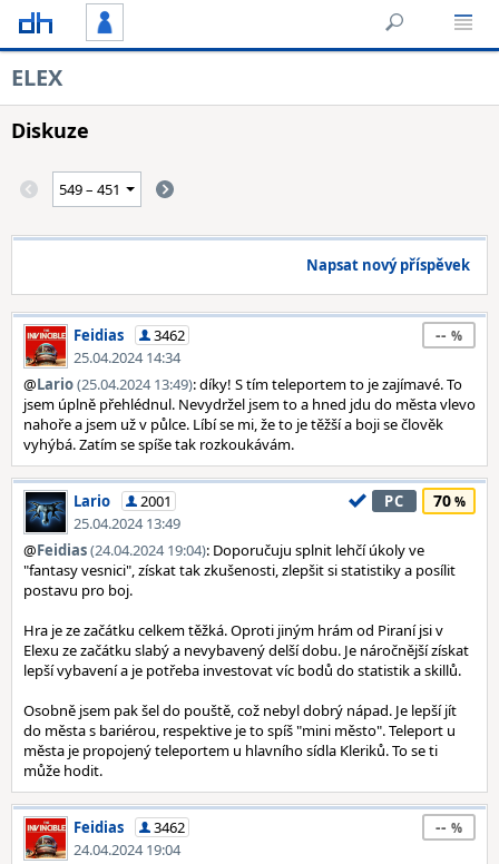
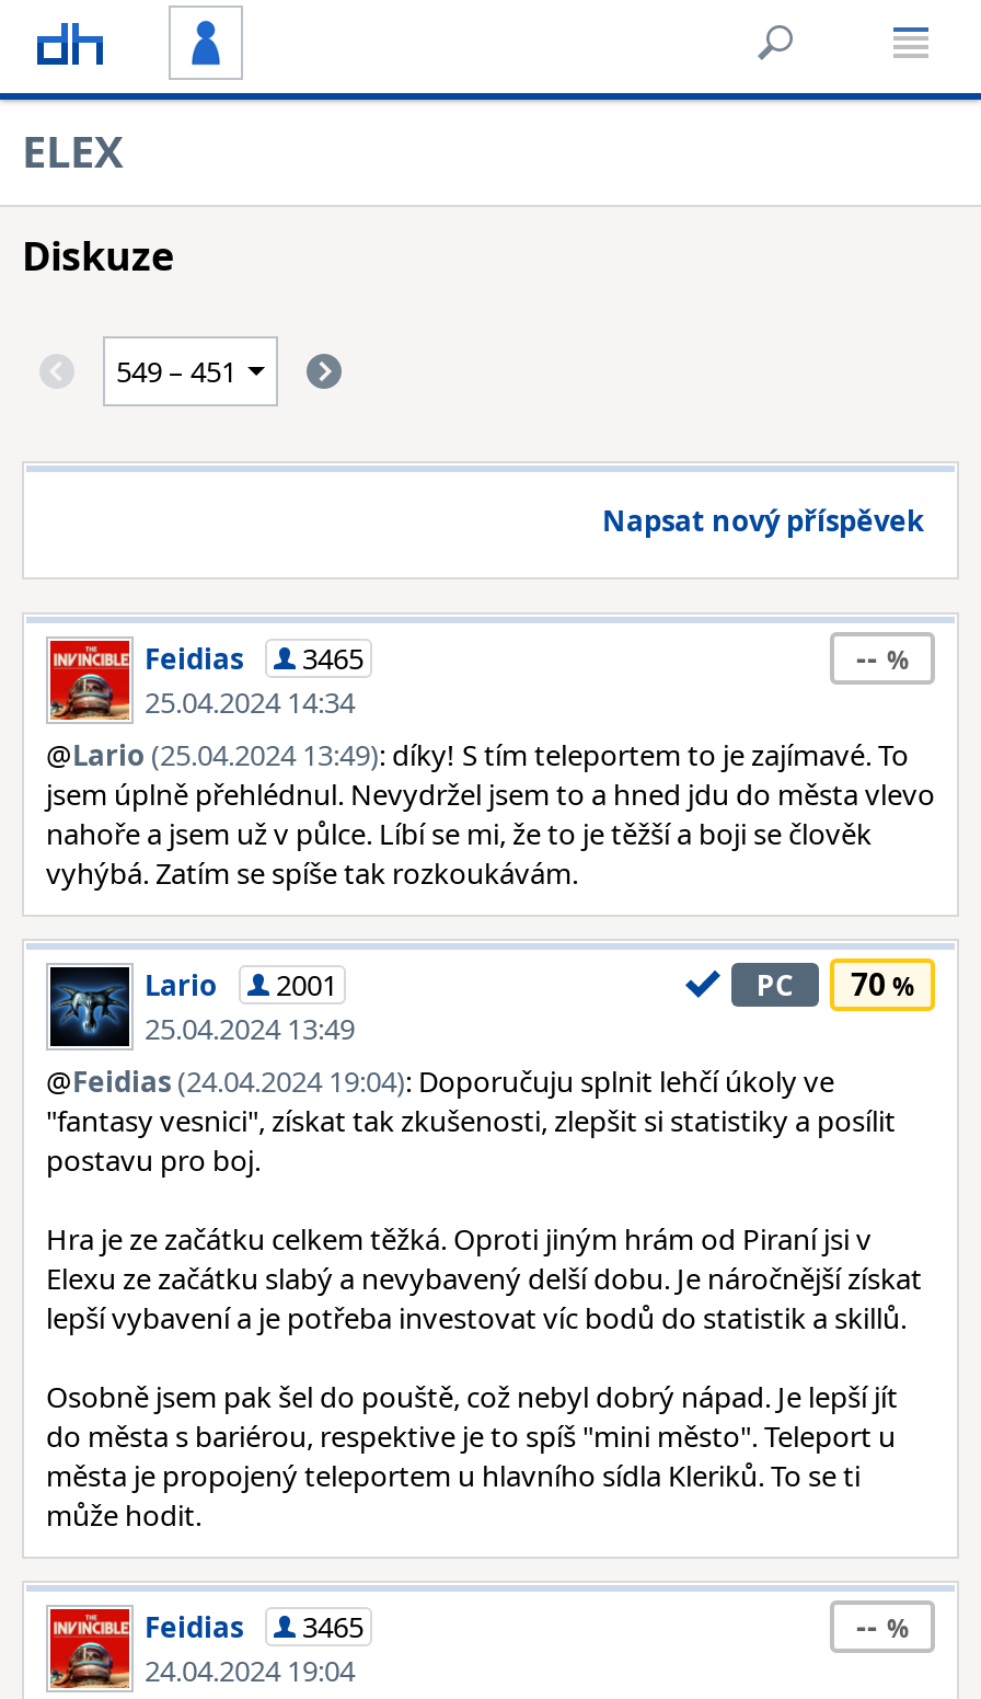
[74,325,185,345] Feidias 3462 -> [145,639,363,678] Feidias 3465
[74,817,185,837] Feidias 3462 -> [145,1607,363,1646] Feidias 3465

